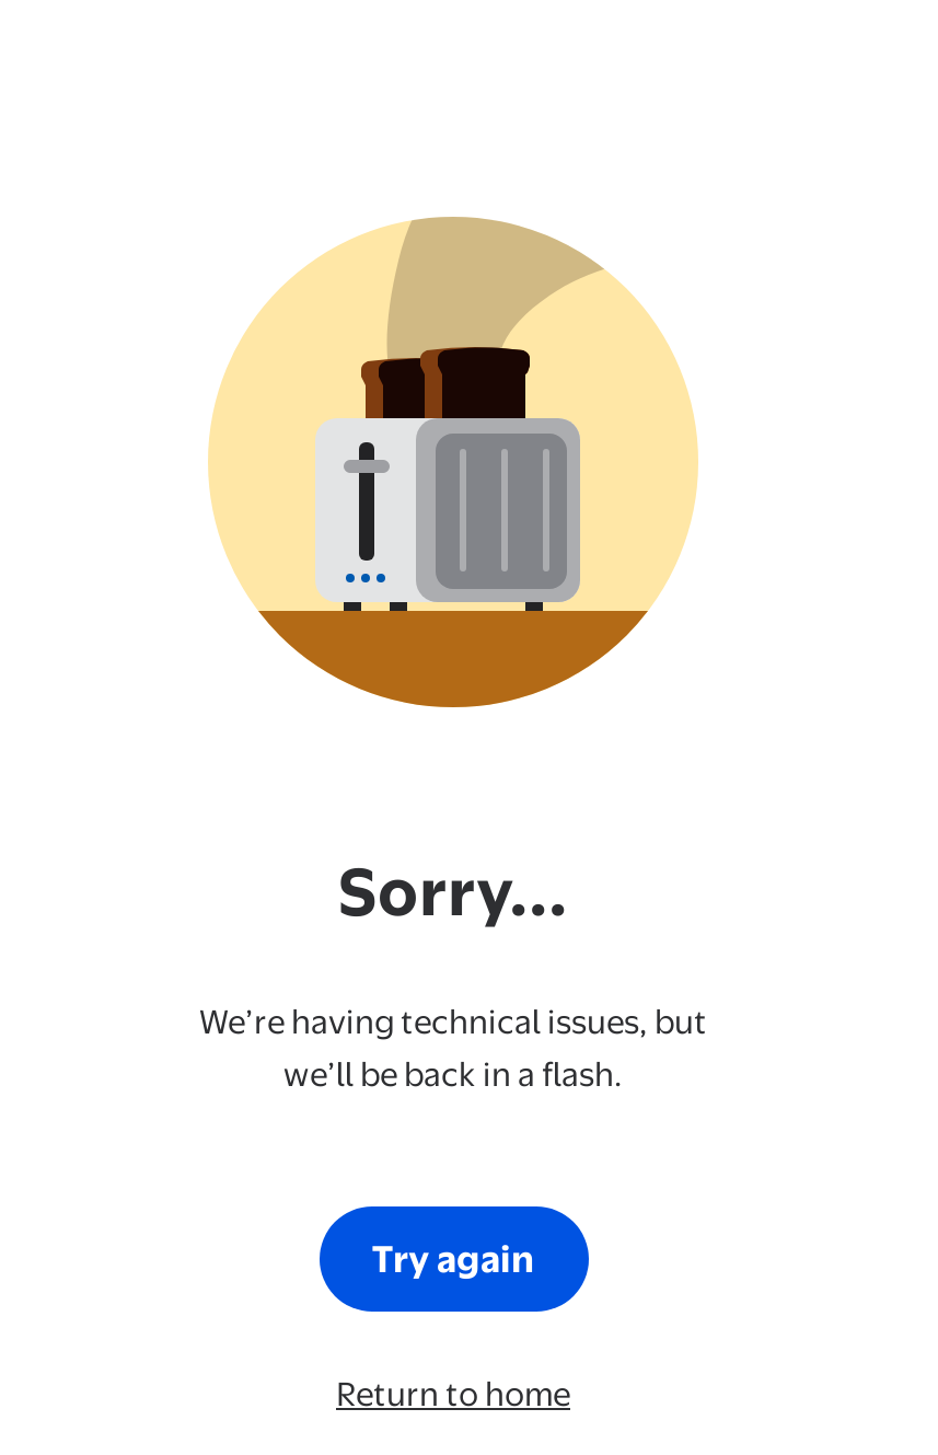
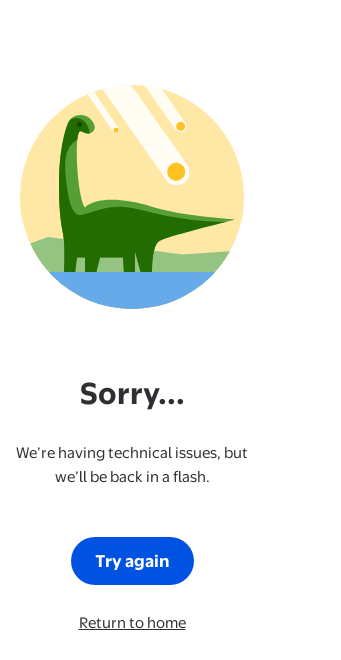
[232,217,670,709] [image] -> [30,86,234,310] [image]

